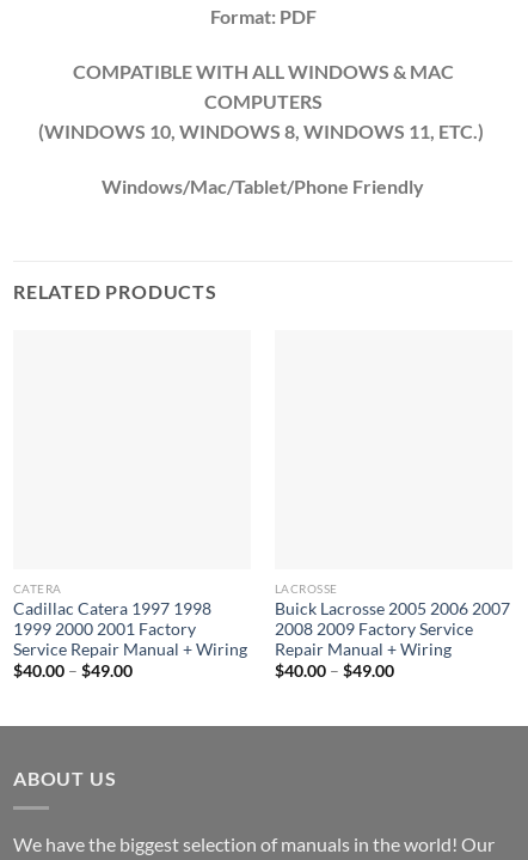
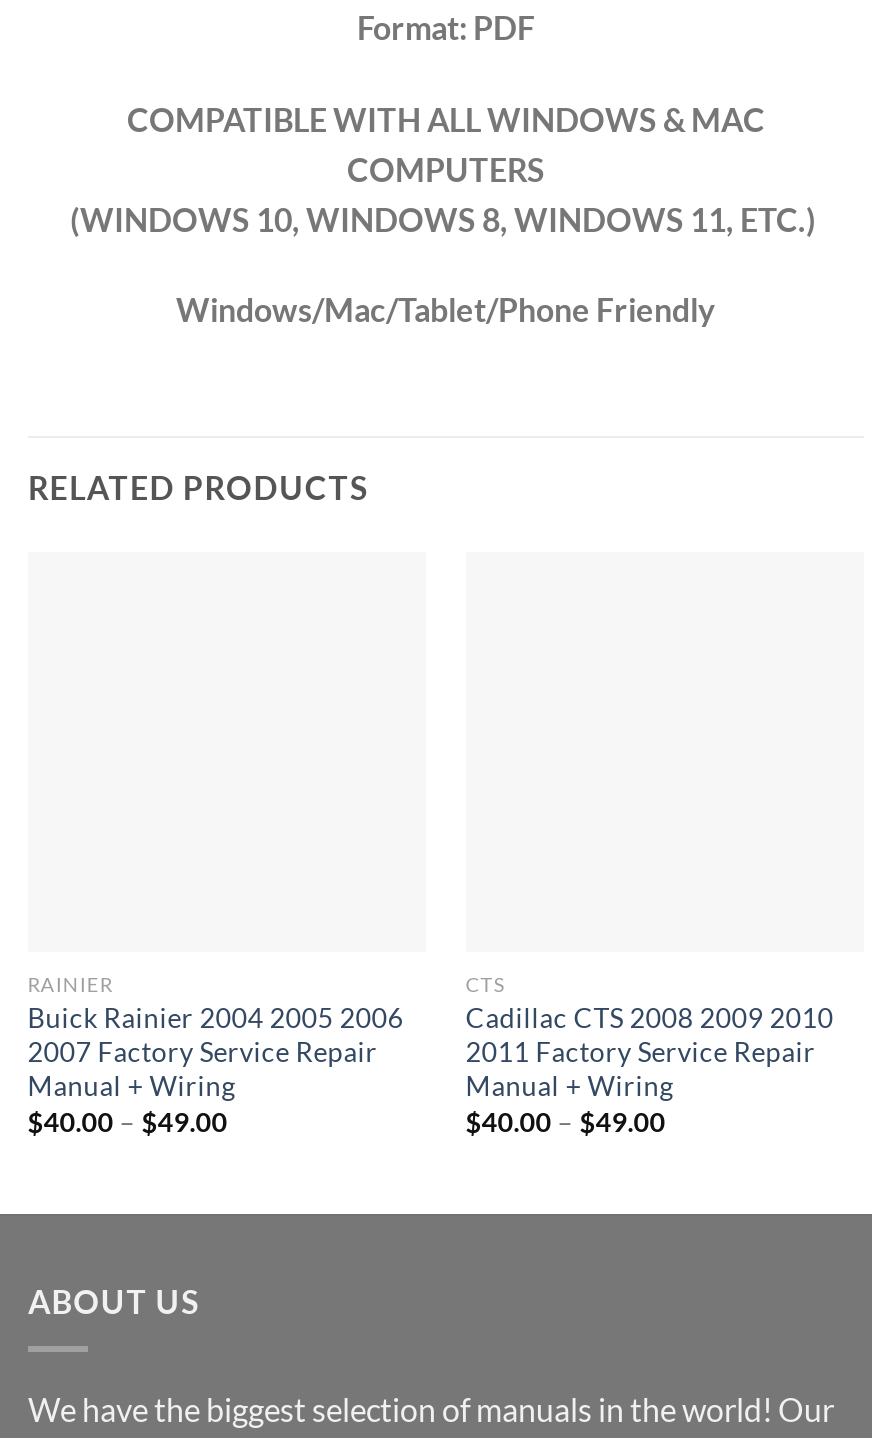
[13,582,247,659] CATERA | Cadillac Catera 1997 1998 | 1999 2000 2001 Factory | Service Repair Manual + Wiring -> [28,973,404,1102] RAINIER | Buick Rainier 2004 2005 2006 | 2007 Factory Service Repair | Manual + Wiring
[275,582,510,659] LACROSSE | Buick Lacrosse 2005 2006 2007 | 2008 2009 Factory Service | Repair Manual + Wiring -> [466,973,834,1102] CTS | Cadillac CTS 2008 2009 2010 | 2011 Factory Service Repair | Manual + Wiring

